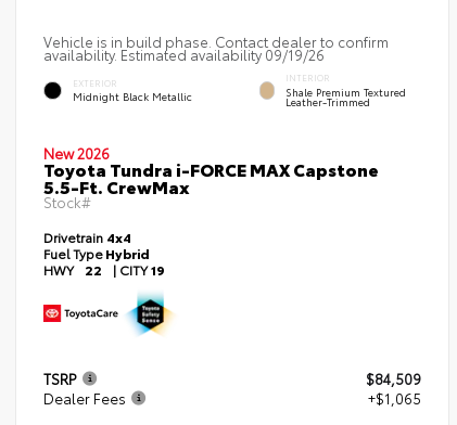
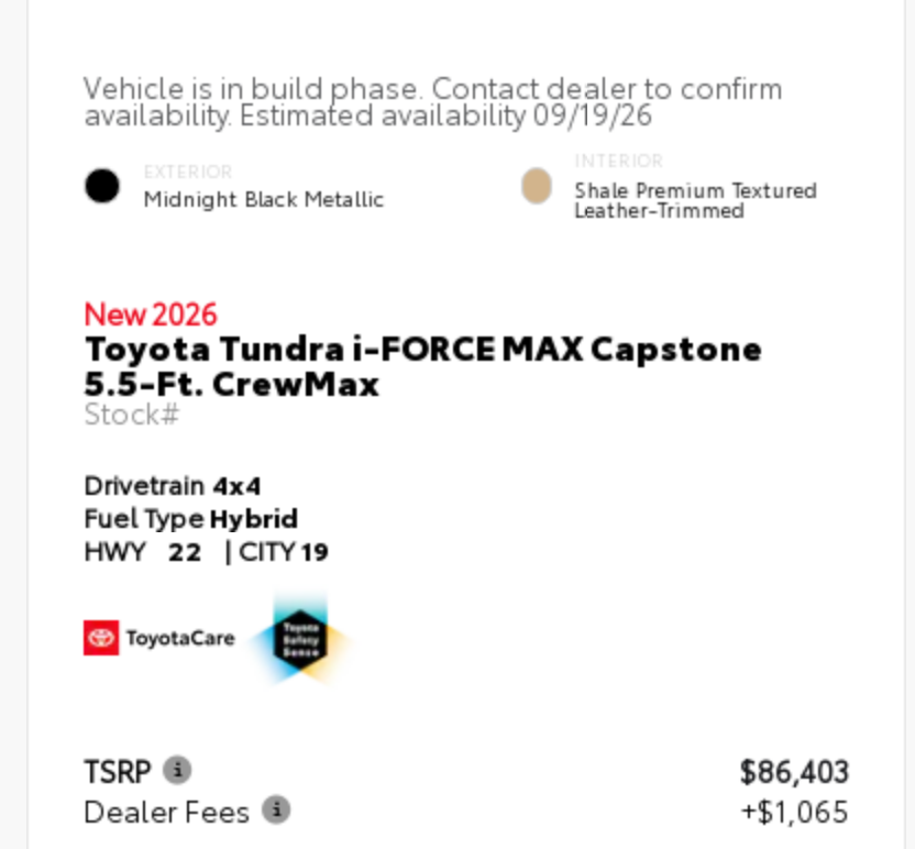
[366,369,421,388] $84,509 -> [739,751,849,790] $86,403

